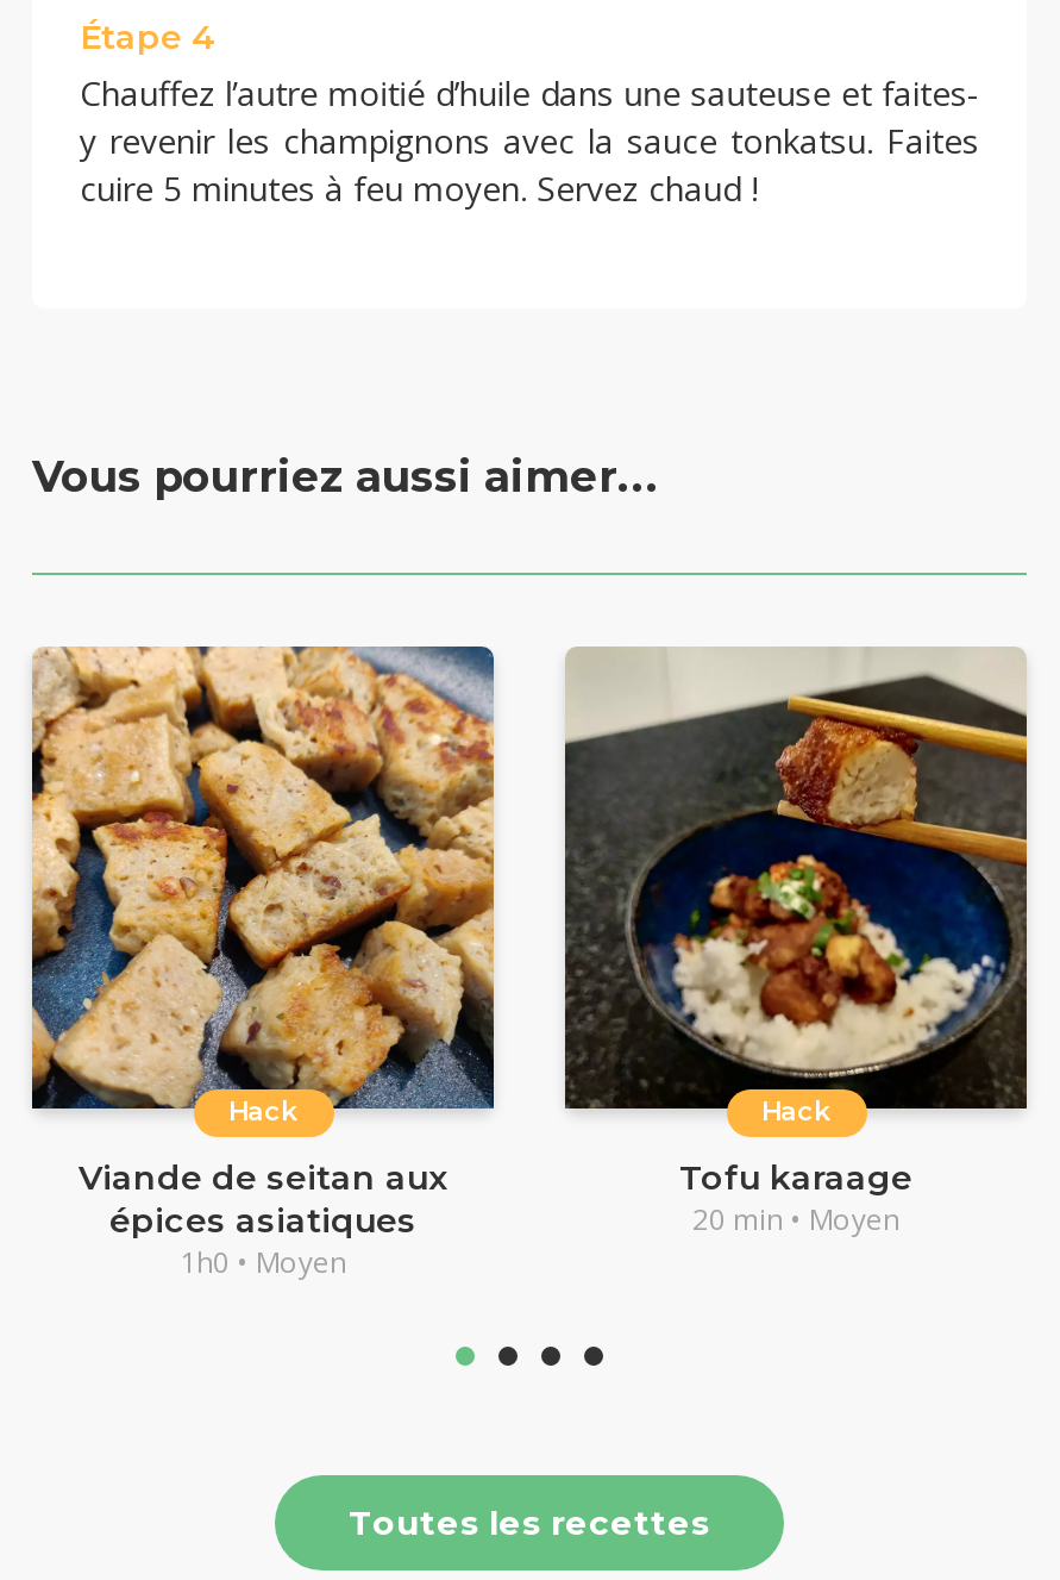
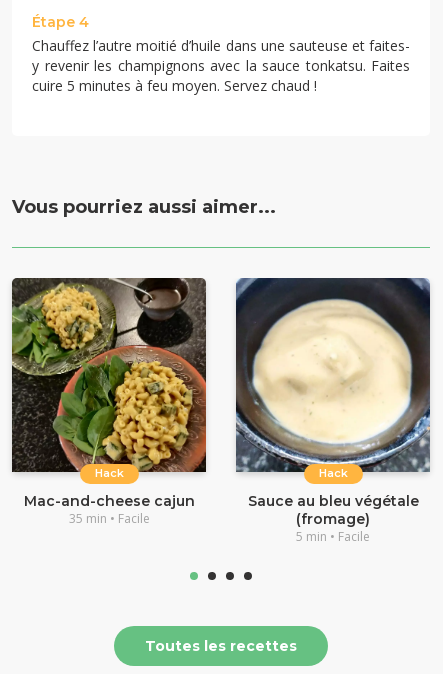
[30,644,496,1283] [image] | Viande de seitan aux | épices asiatiques | 1h0 • Moyen -> [11,277,207,527] [image] | Mac-and-cheese cajun | 35 min • Facile
[565,647,1029,1240] [image] | Tofu karaage | 20 min • Moyen -> [235,277,431,545] [image] | Sauce au bleu végétale | (fromage) | 5 min • Facile

